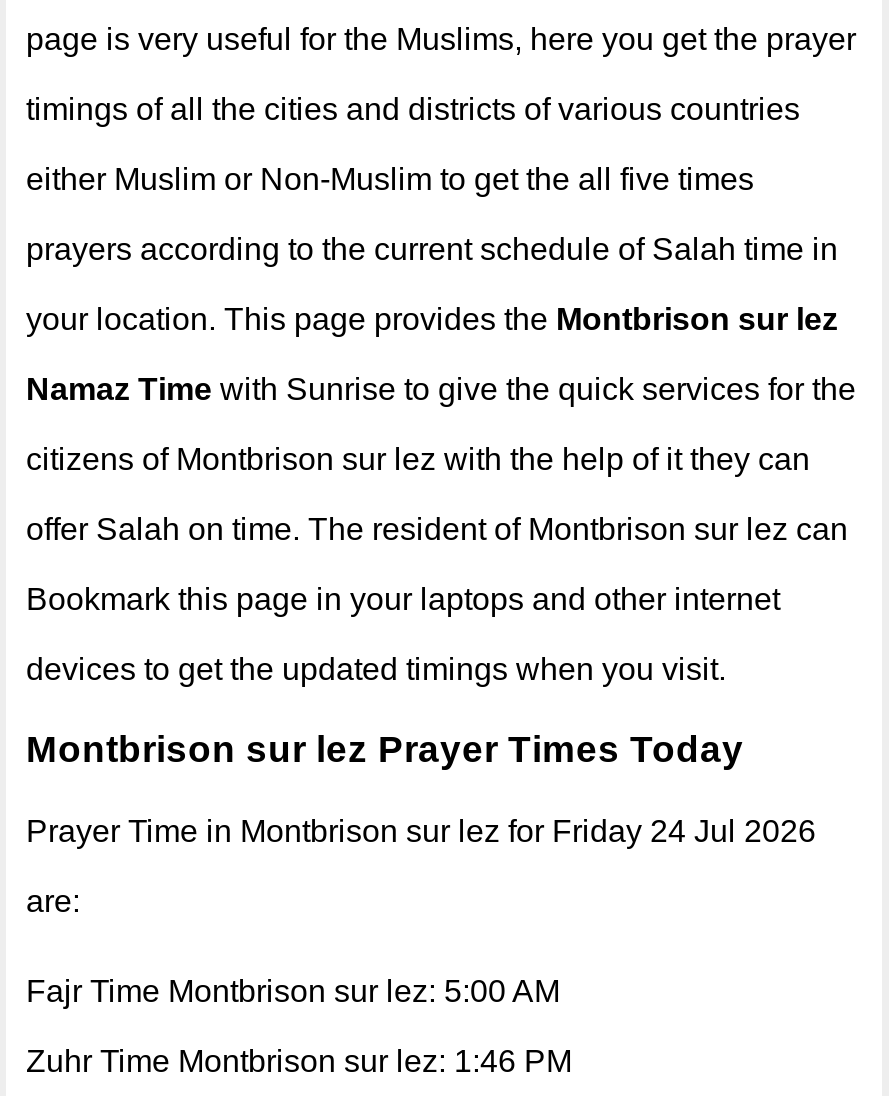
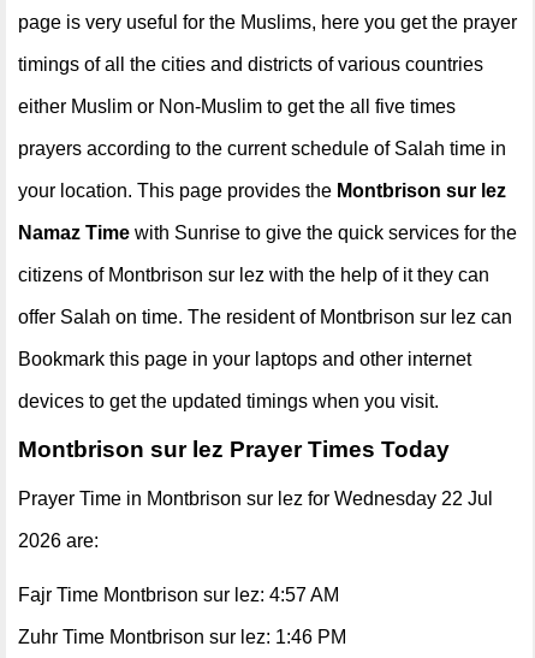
[26,814,816,848] Prayer Time in Montbrison sur lez for Friday 24 Jul 2026 -> [18,488,493,509] Prayer Time in Montbrison sur lez for Wednesday 22 Jul
[26,884,80,918] are: -> [18,530,99,551] 2026 are:
[26,974,560,1008] Fajr Time Montbrison sur lez: 5:00 AM -> [18,585,339,605] Fajr Time Montbrison sur lez: 4:57 AM

